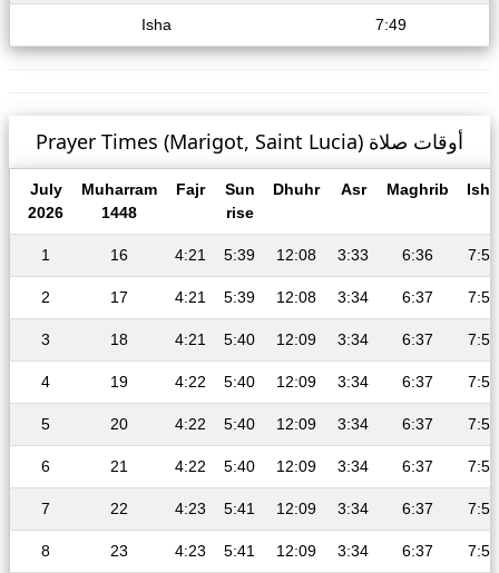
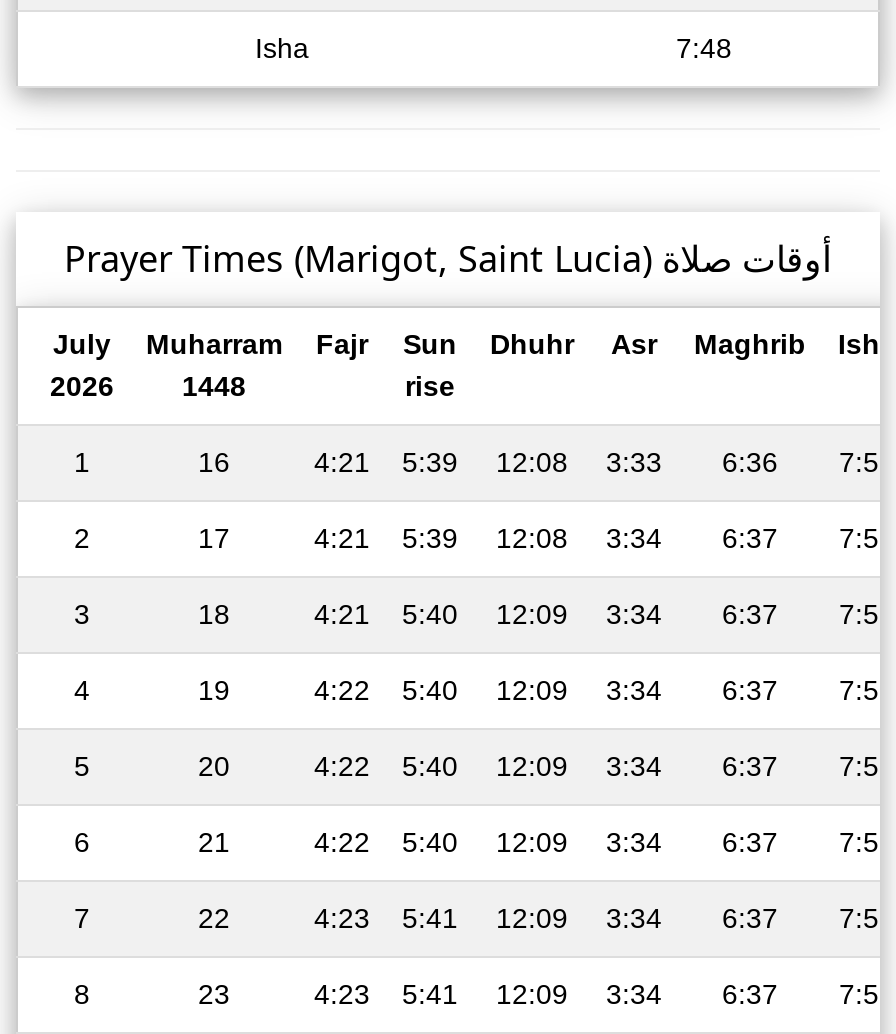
[375,16,407,33] 7:49 -> [676,32,732,64] 7:48

